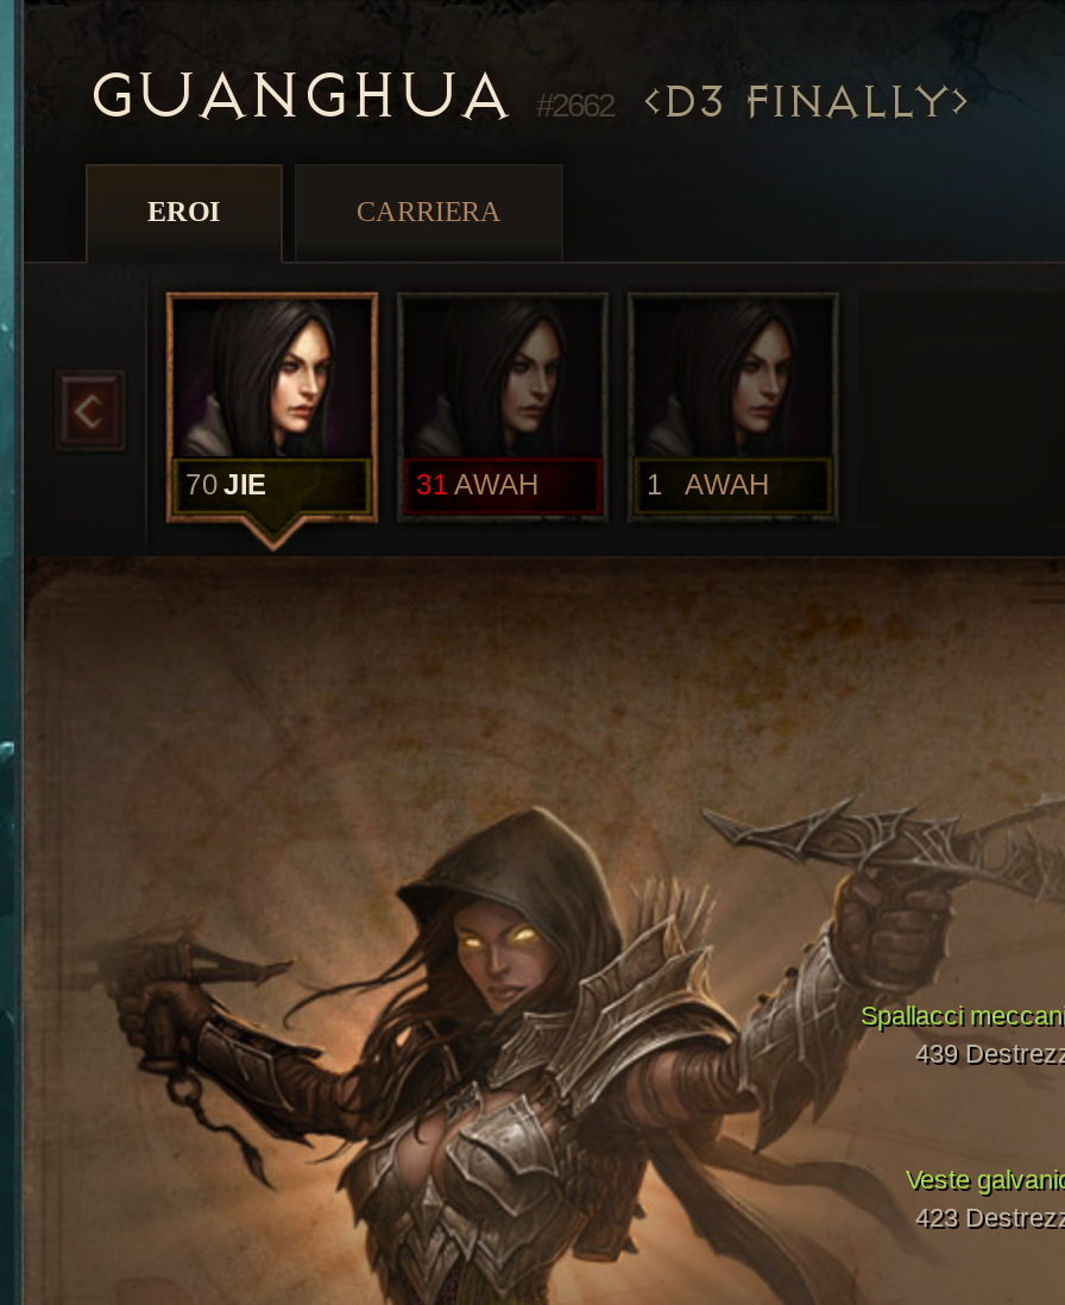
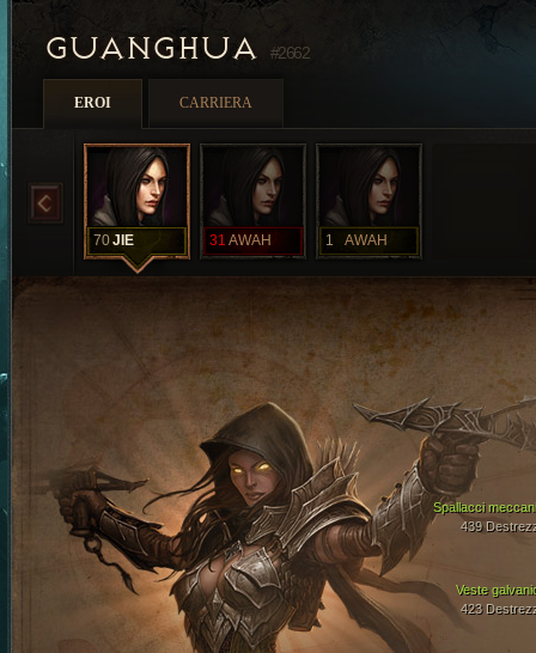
[661,74,949,131] D3 FINALLY -> none

